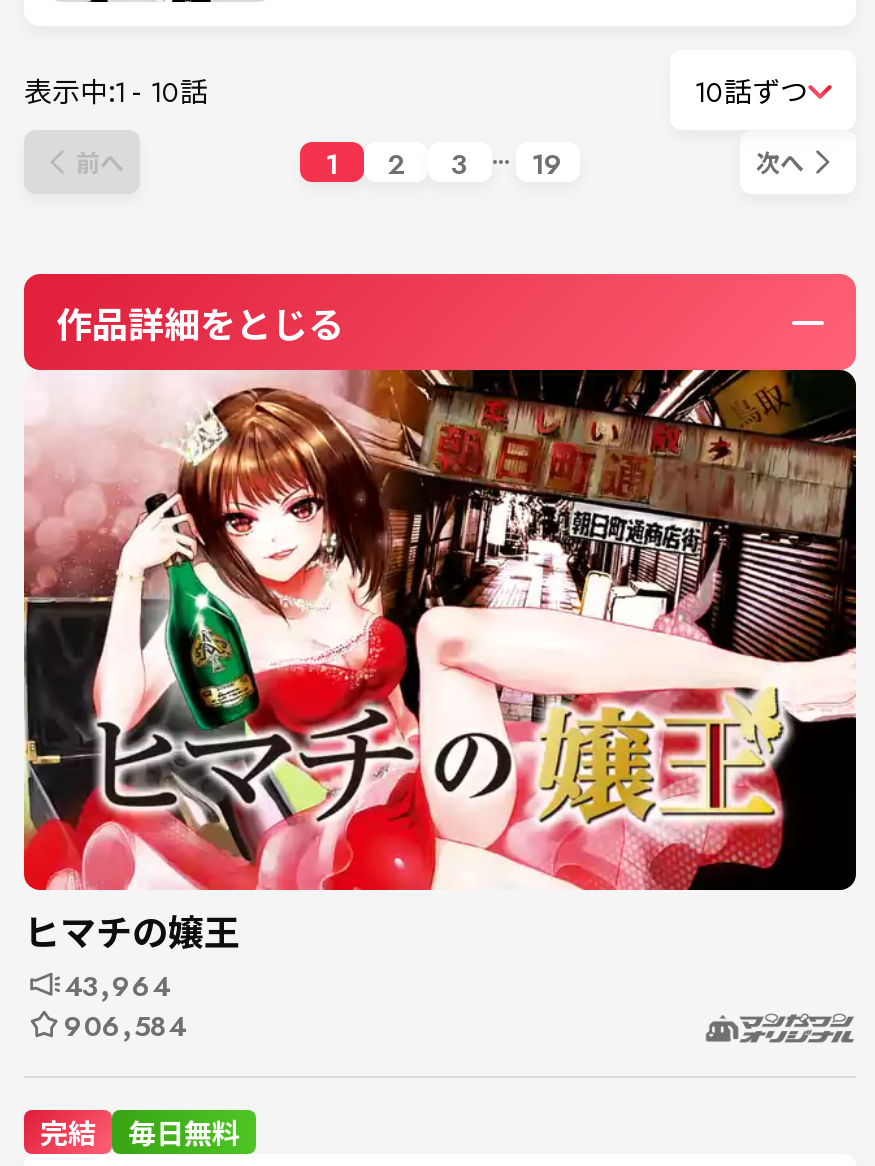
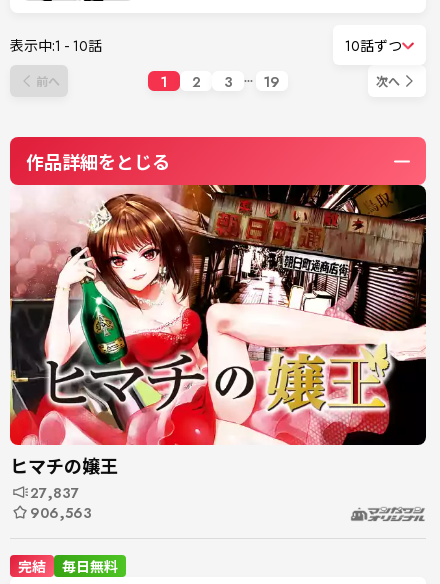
[64,964,170,1004] 43,964 -> [30,482,79,502] 27,837
[64,1004,186,1044] 906,584 -> [30,502,92,522] 906,563

